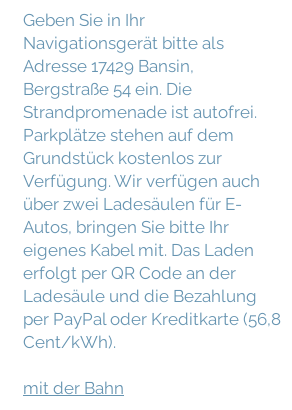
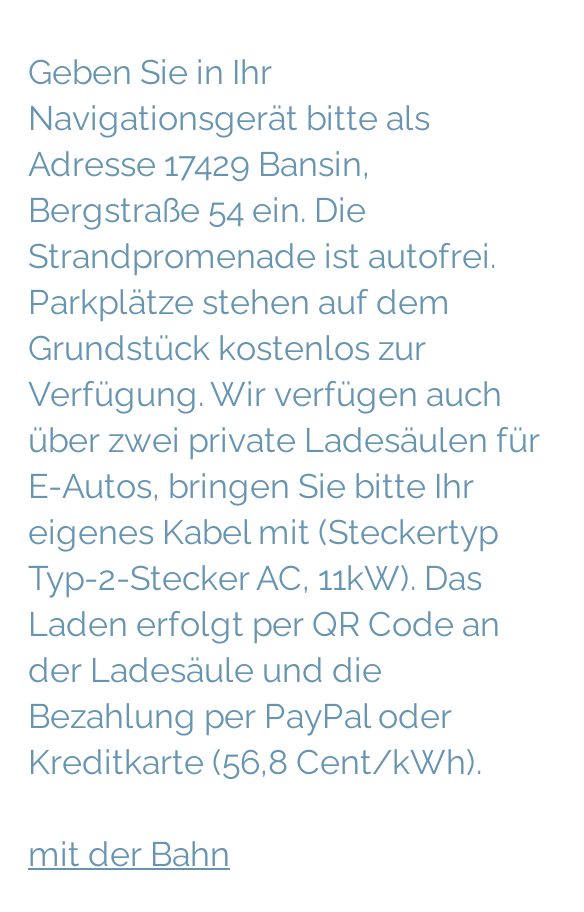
[23,194,281,352] über zwei Ladesäulen für E- | Autos, bringen Sie bitte Ihr | eigenes Kabel mit. Das Laden | erfolgt per QR Code an der | Ladesäule und die Bezahlung | per PayPal oder Kreditkarte (56,8 | Cent/kWh). -> [28,420,540,782] über zwei private Ladesäulen für | E-Autos, bringen Sie bitte Ihr | eigenes Kabel mit (Steckertyp | Typ-2-Stecker AC, 11kW). Das | Laden erfolgt per QR Code an | der Ladesäule und die | Bezahlung per PayPal oder | Kreditkarte (56,8 Cent/kWh).

